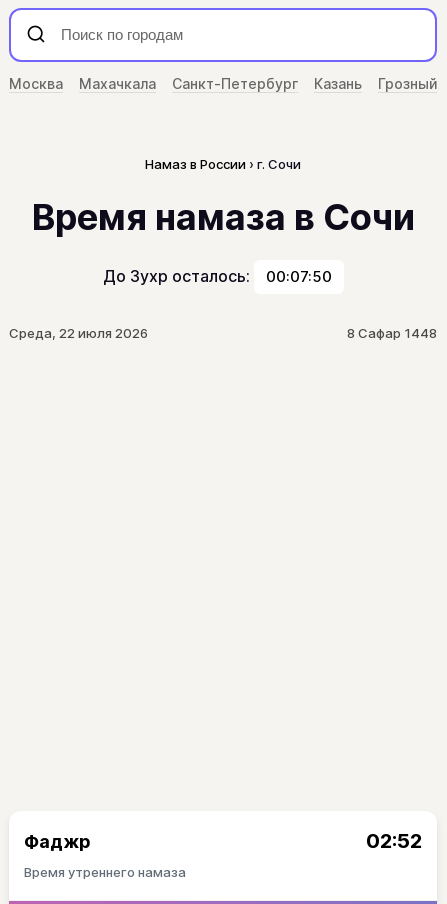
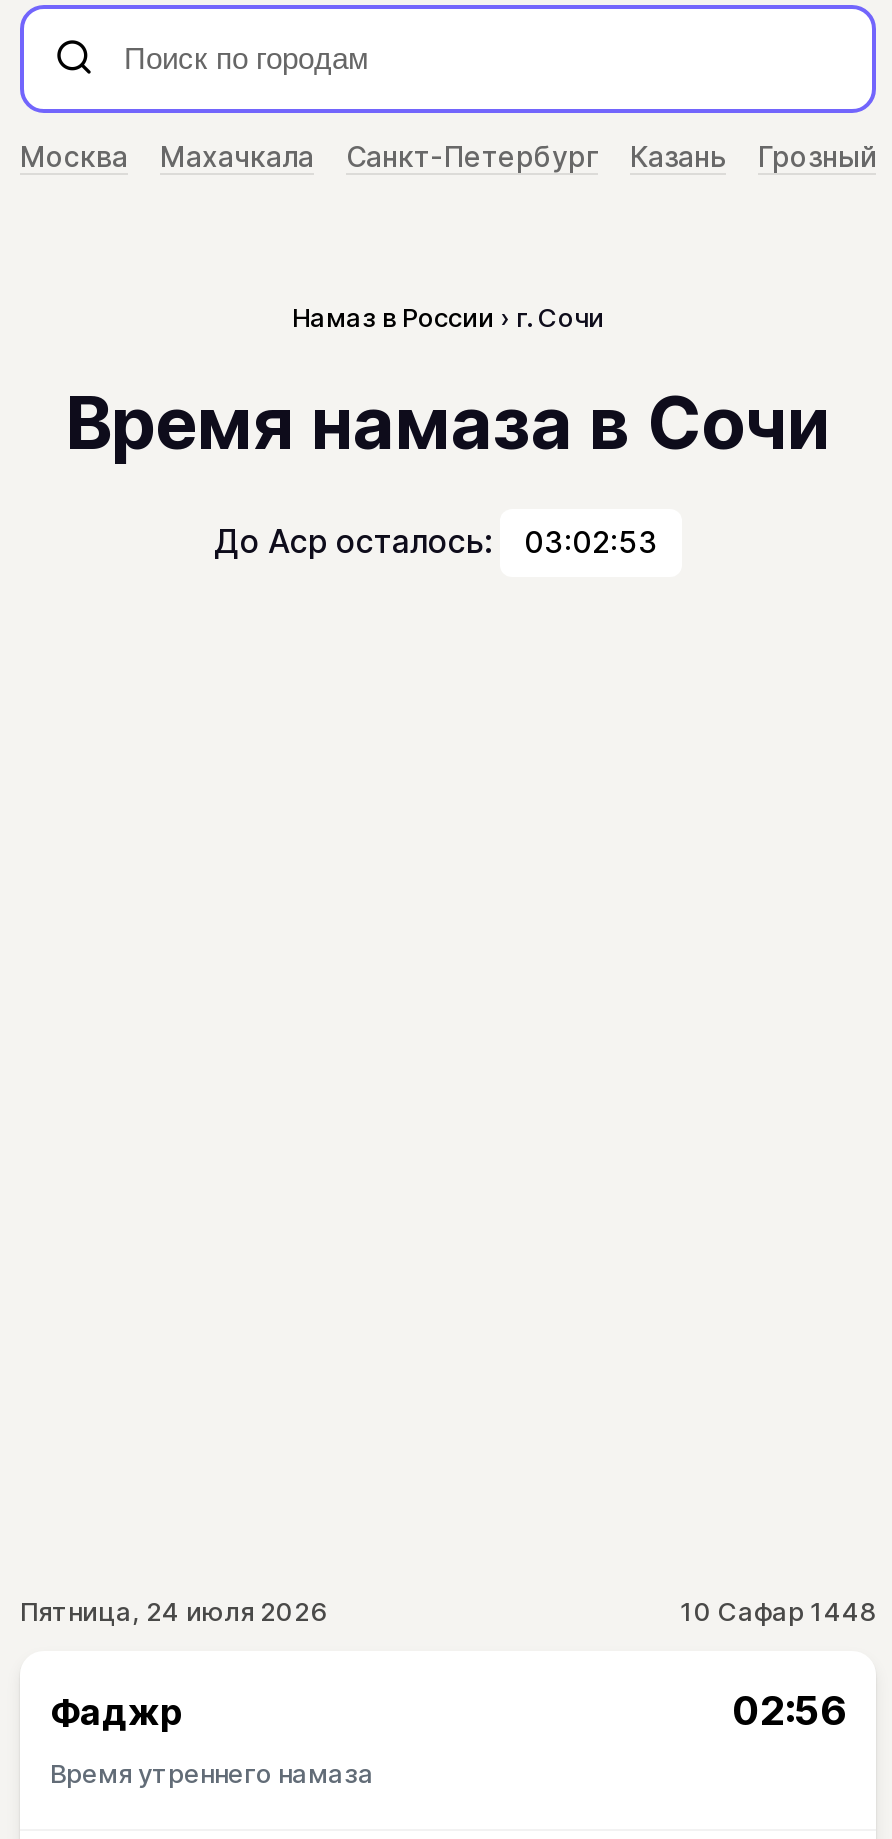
[102,266,253,286] До Зухр осталось: -> [214,521,500,561] До Аср осталось:
[265,267,331,286] 00:07:50 -> [524,523,658,561] 03:02:53
[9,325,148,341] Среда, 22 июля 2026 -> [20,1595,326,1627] Пятница, 24 июля 2026
[347,325,437,341] 8 Сафар 1448 -> [680,1595,876,1627] 10 Сафар 1448
[366,829,422,853] 02:52 -> [732,1687,846,1735] 02:56

